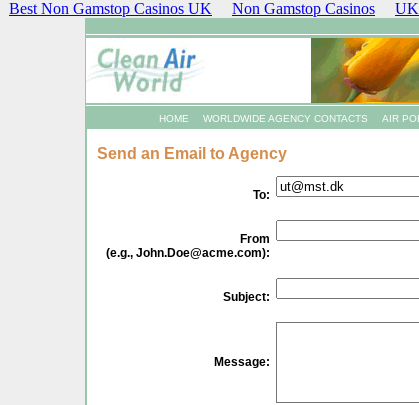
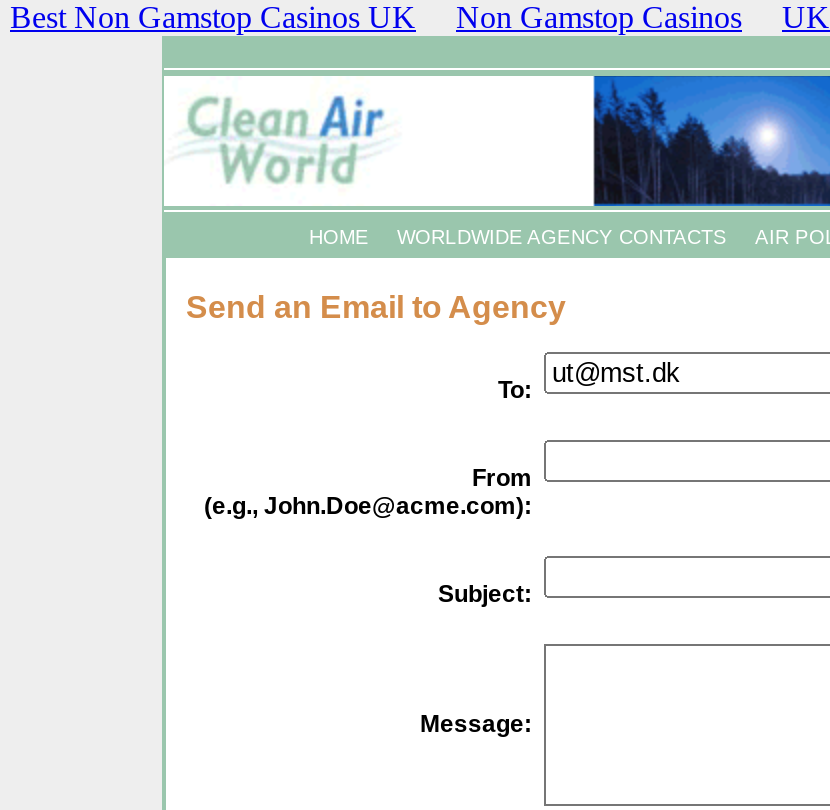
[301,37,416,104] [image] -> [592,74,824,208] [image]

